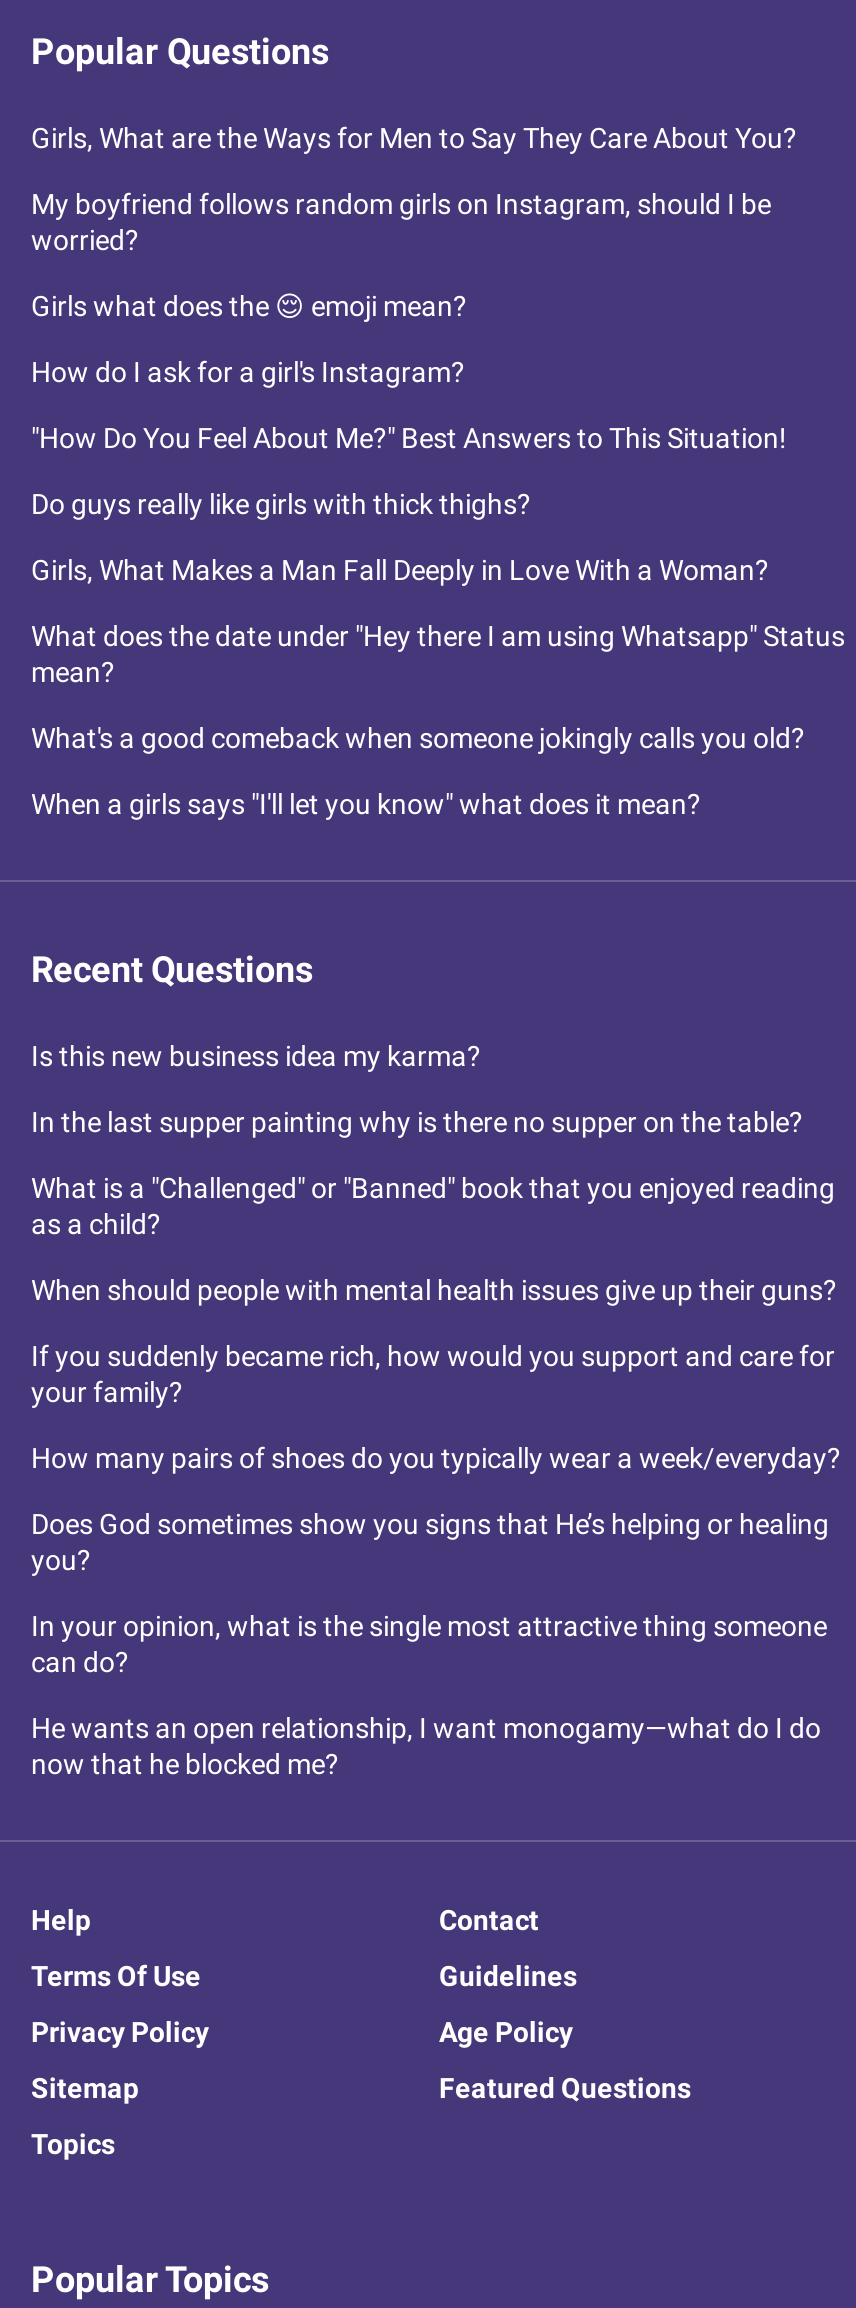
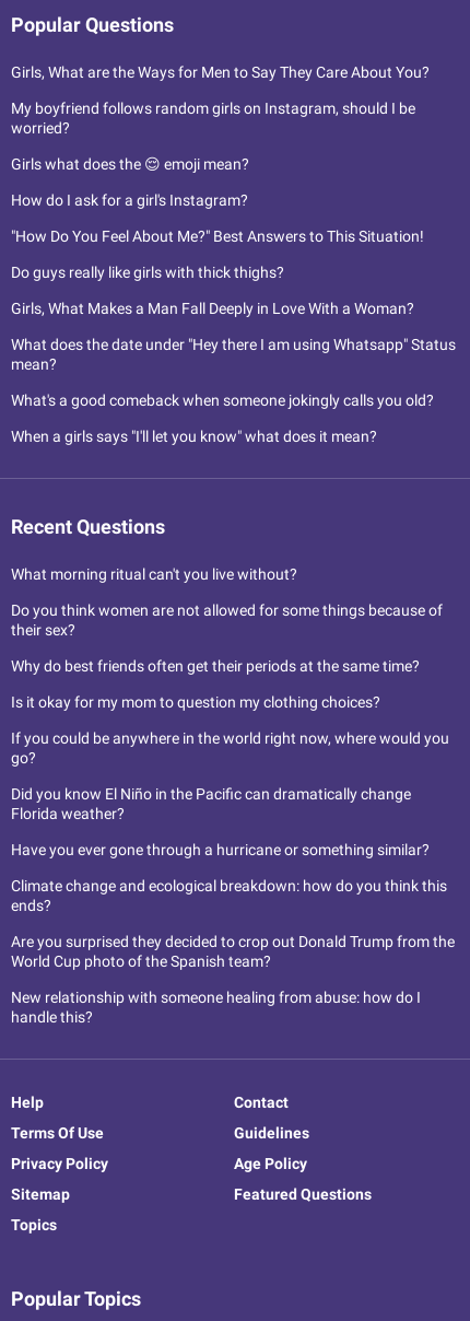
[31,1040,841,1780] Is this new business idea my karma? | In the last supper painting why is there no supper on the table? | What is a "Challenged" or "Banned" book that you enjoyed reading | as a child? | When should people with mental health issues give up their guns? | If you suddenly became rich, how would you support and care for | your family? | How many pairs of shoes do you typically wear a week/everyday? | Does God sometimes show you signs that He’s helping or healing | you? | In your opinion, what is the single most attractive thing someone | can do? | He wants an open relationship, I want monogamy—what do I do | now that he blocked me? -> [11,565,455,1026] What morning ritual can't you live without? | Do you think women are not allowed for some things because of | their sex? | Why do best friends often get their periods at the same time? | Is it okay for my mom to question my clothing choices? | If you could be anywhere in the world right now, where would you | go? | Did you know El Niño in the Pacific can dramatically change | Florida weather? | Have you ever gone through a hurricane or something similar? | Climate change and ecological breakdown: how do you think this | ends? | Are you surprised they decided to crop out Donald Trump from the | World Cup photo of the Spanish team? | New relationship with someone healing from abuse: how do I | handle this?

